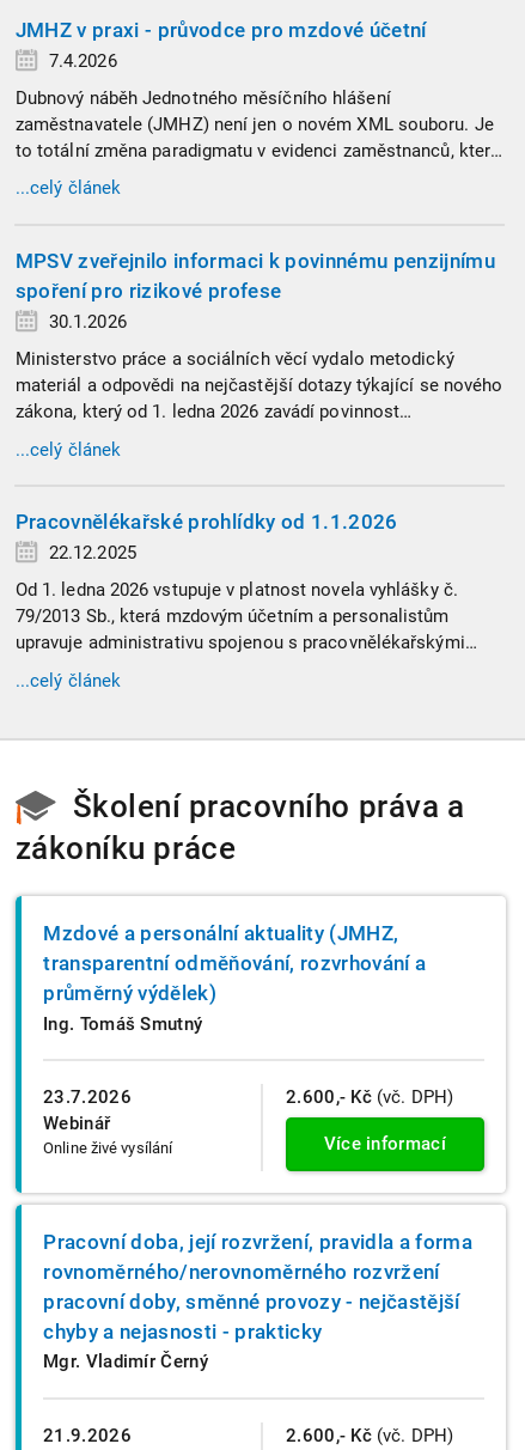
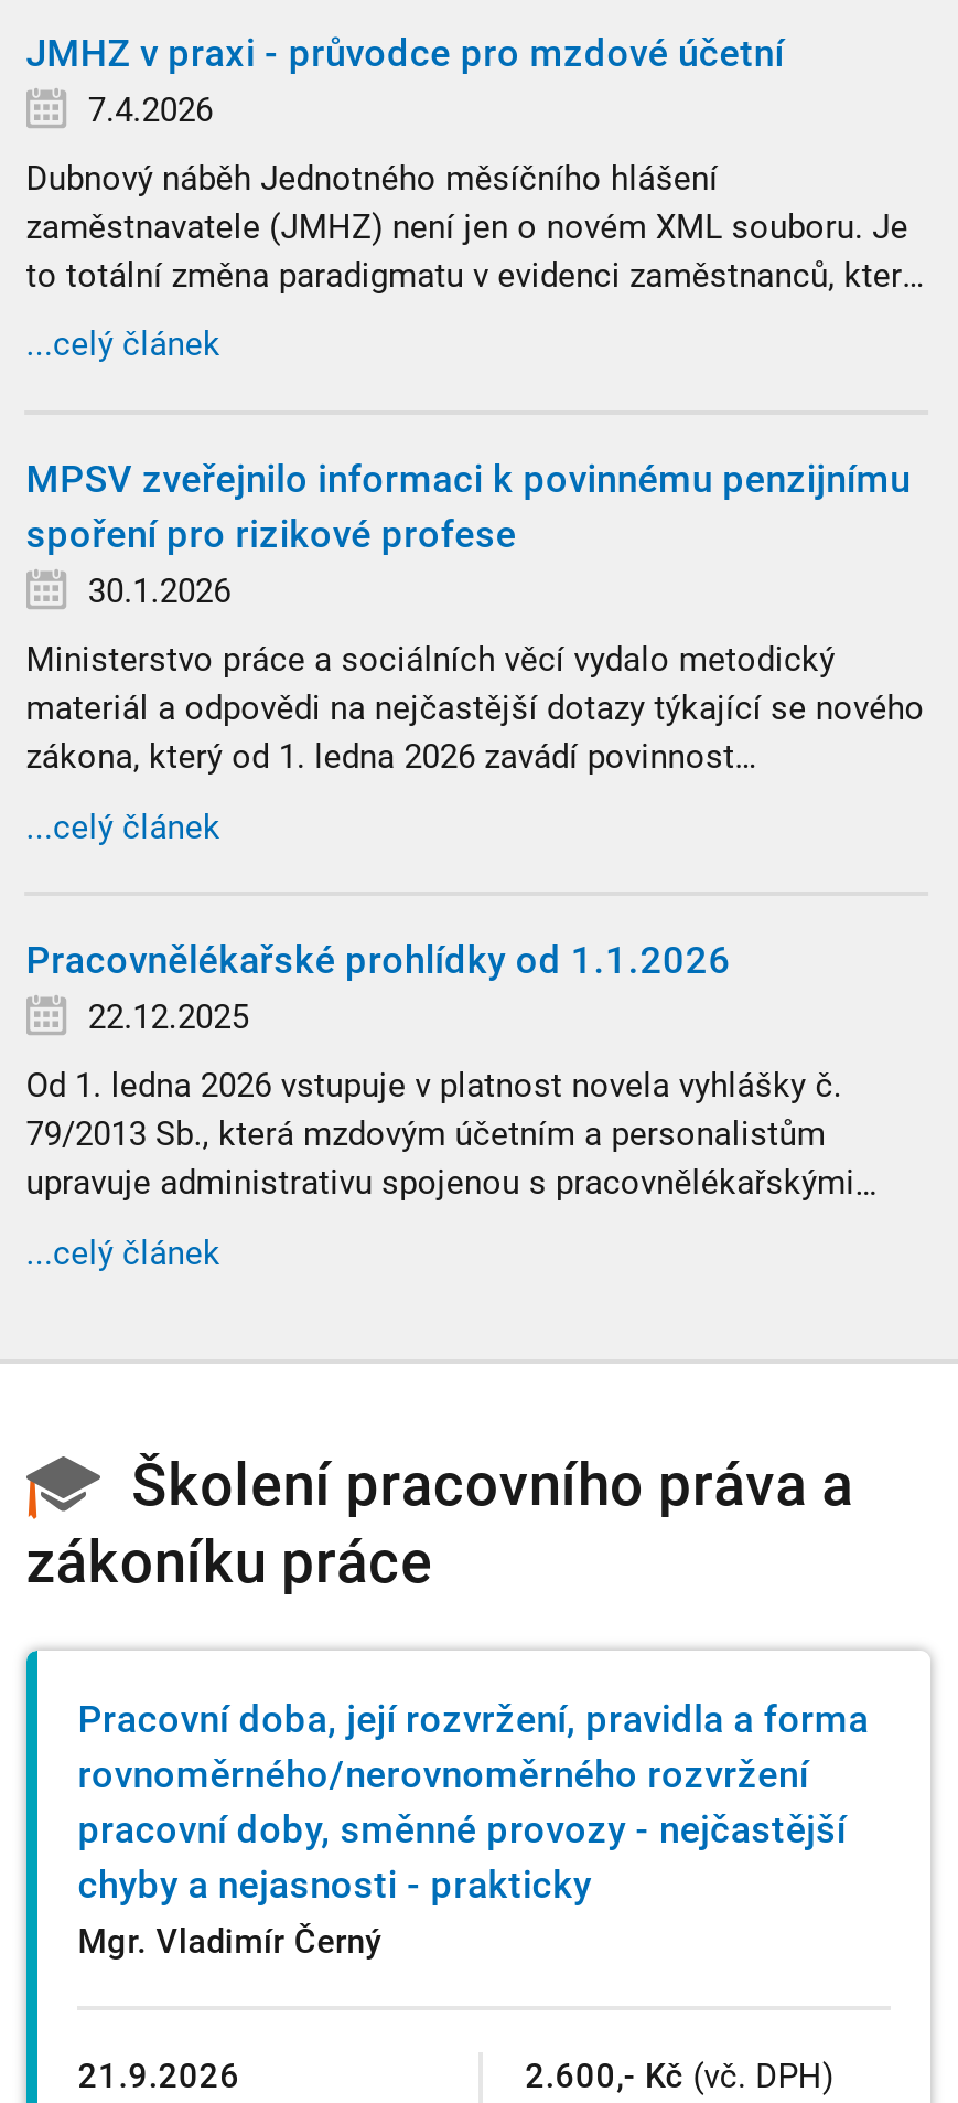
[43,921,453,1154] Mzdové a personální aktuality (JMHZ, | transparentní odměňování, rozvrhování a | průměrný výdělek) | Ing. Tomáš Smutný | 2.600,- Kč (vč. DPH) | Více informací -> none
[43,1086,172,1157] 23.7.2026 | Webinář | Online živé vysílání -> none

